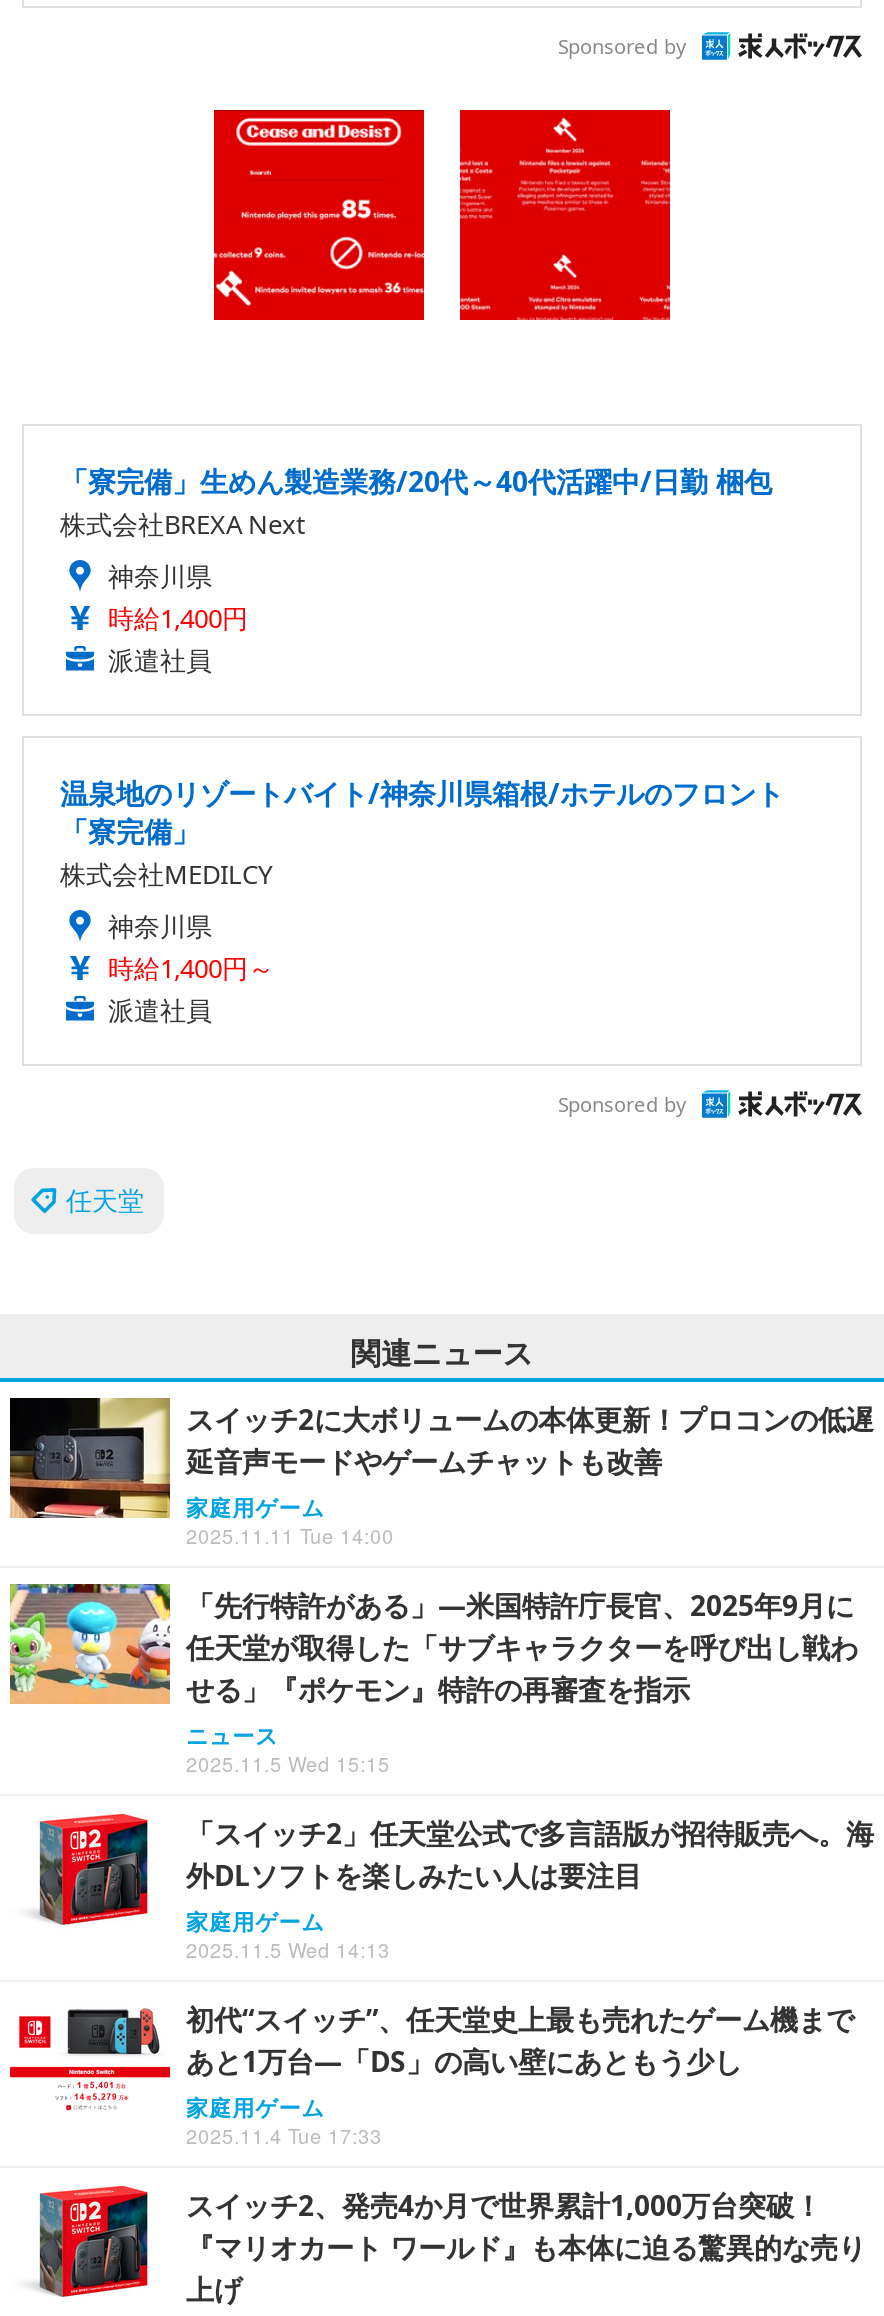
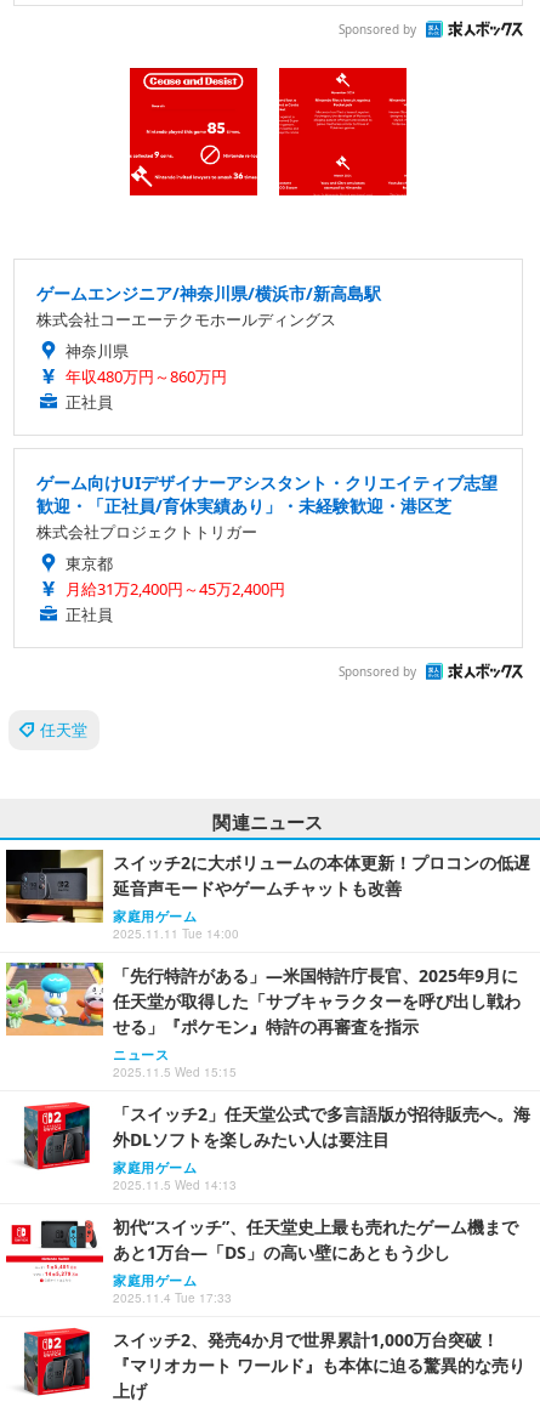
[60,461,772,541] 「寮完備」生めん製造業務/20代～40代活躍中/日勤 梱包 | 株式会社BREXA Next -> [36,281,381,330] ゲームエンジニア/神奈川県/横浜市/新高島駅 | 株式会社コーエーテクモホールディングス
[108,599,248,677] 時給1,400円 | 派遣社員 -> [66,365,227,412] 年収480万円～860万円 | 正社員
[60,773,784,1027] 温泉地のリゾートバイト/神奈川県箱根/ホテルのフロント | 「寮完備」 | 株式会社MEDILCY | 神奈川県 | 時給1,400円～ | 派遣社員 -> [36,471,498,625] ゲーム向けUIデザイナーアシスタント・クリエイティブ志望 | 歓迎・「正社員/育休実績あり」・未経験歓迎・港区芝 | 株式会社プロジェクトトリガー | 東京都 | 月給31万2,400円～45万2,400円 | 正社員

